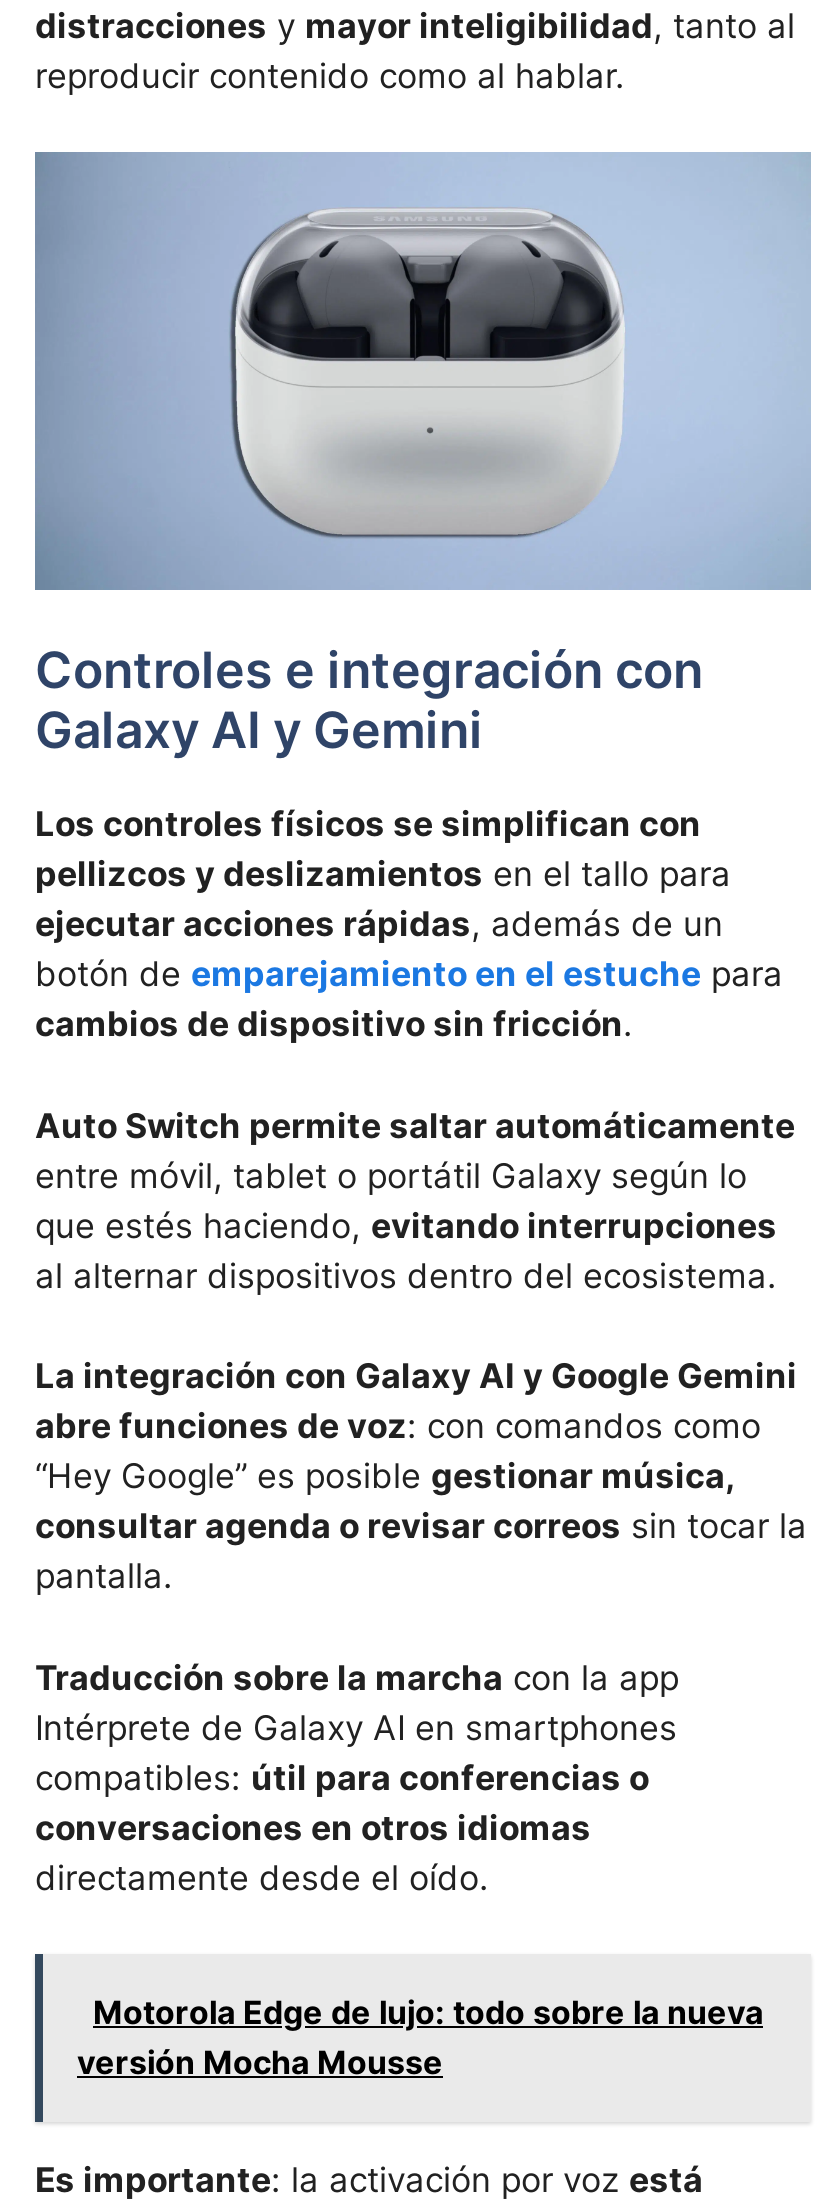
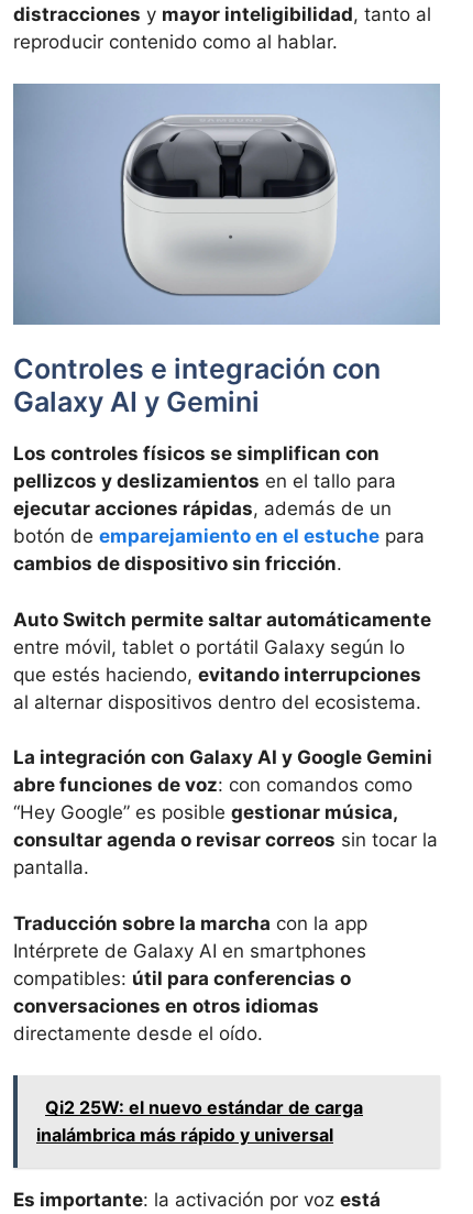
[77,1992,763,2082] Motorola Edge de lujo: todo sobre la nueva | versión Mocha Mousse -> [36,1096,363,1146] Qi2 25W: el nuevo estándar de carga | inalámbrica más rápido y universal

